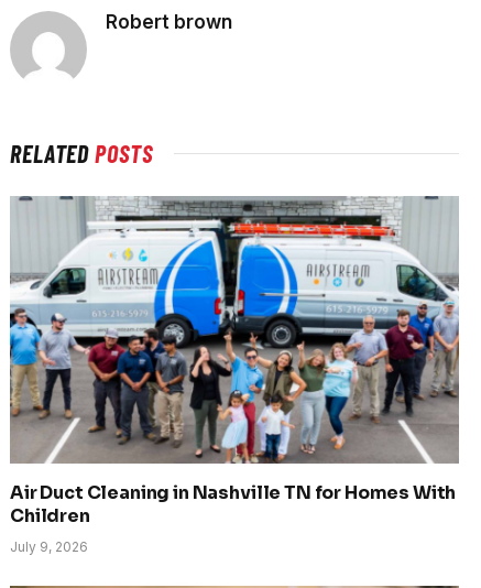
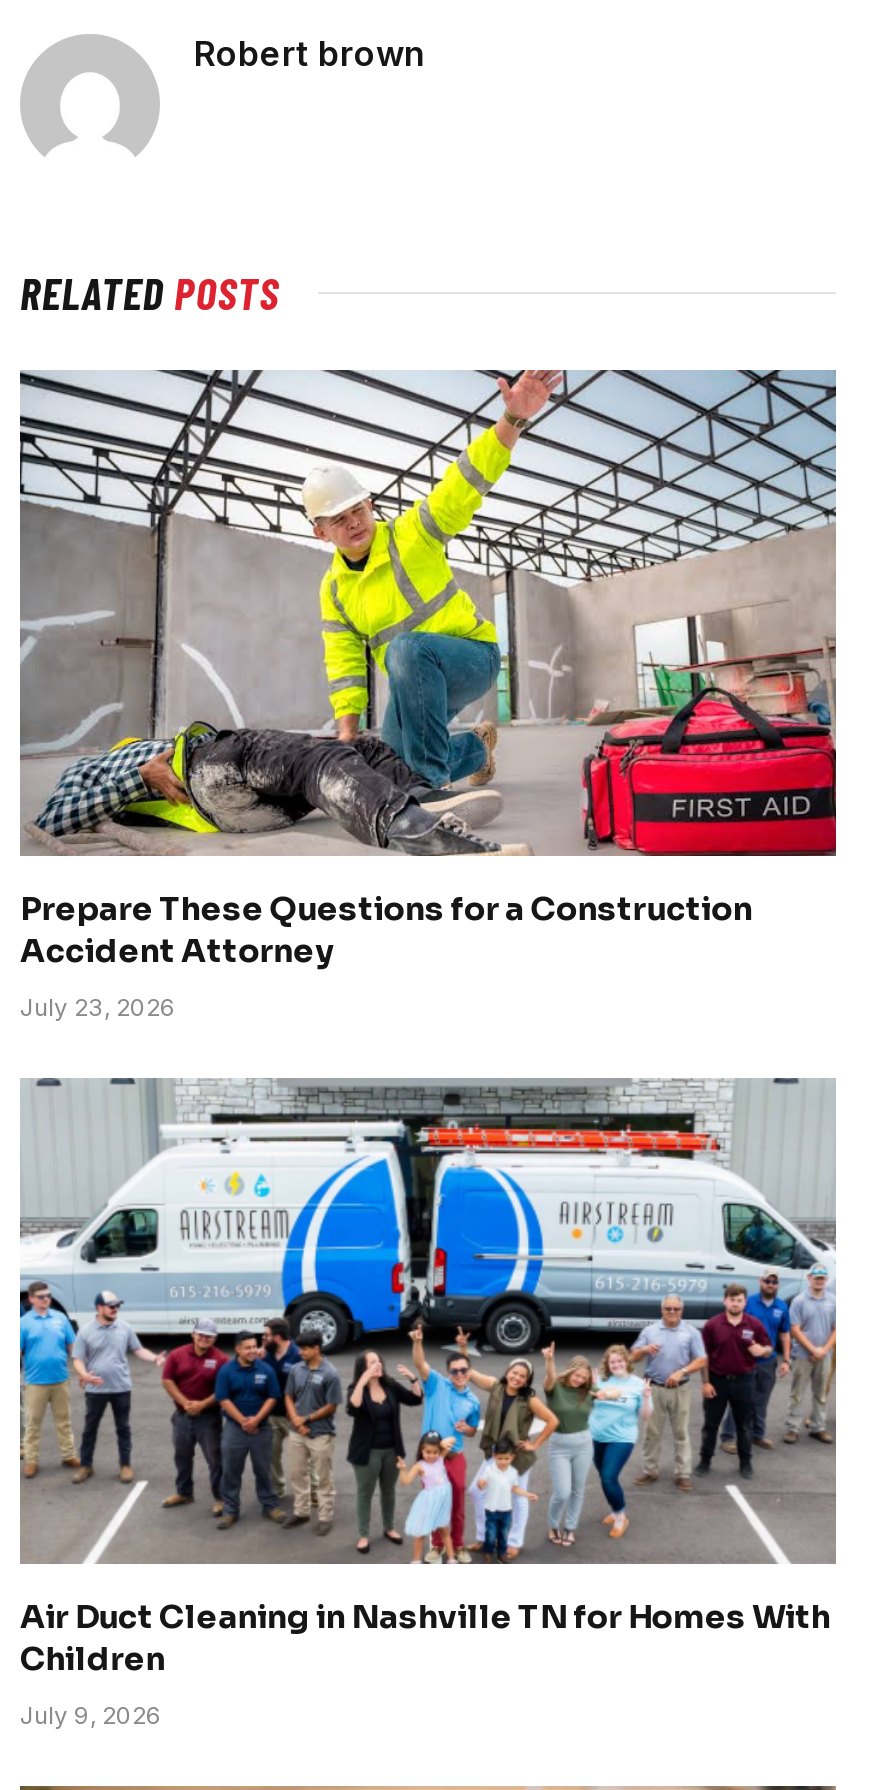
none -> [18,368,838,1022] [image] | Prepare These Questions for a Construction | Accident Attorney | July 23, 2026

